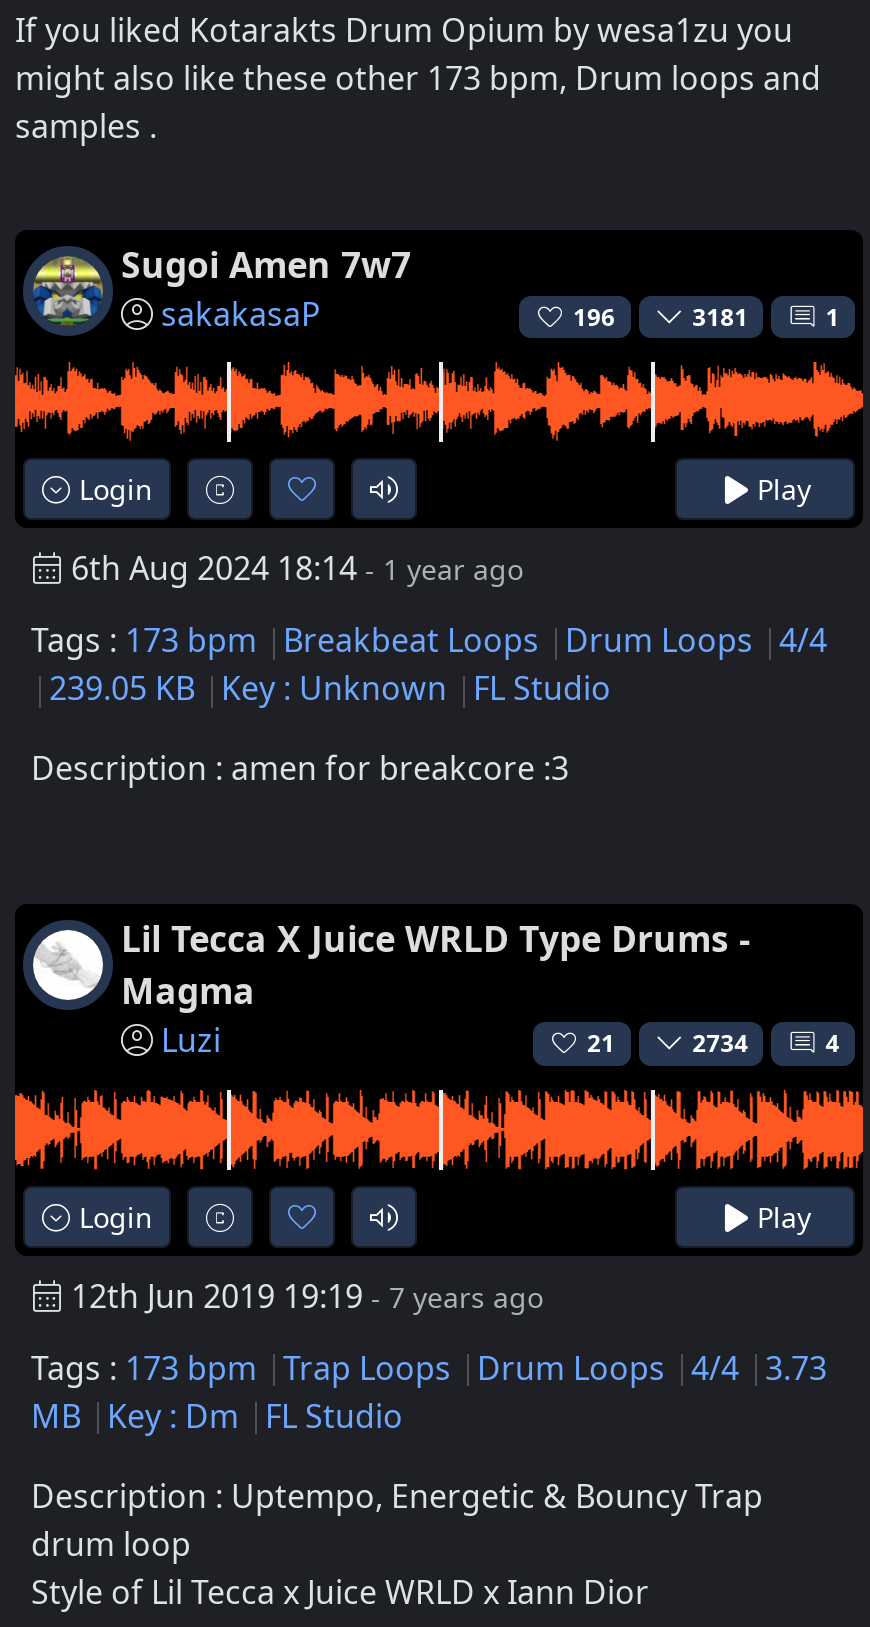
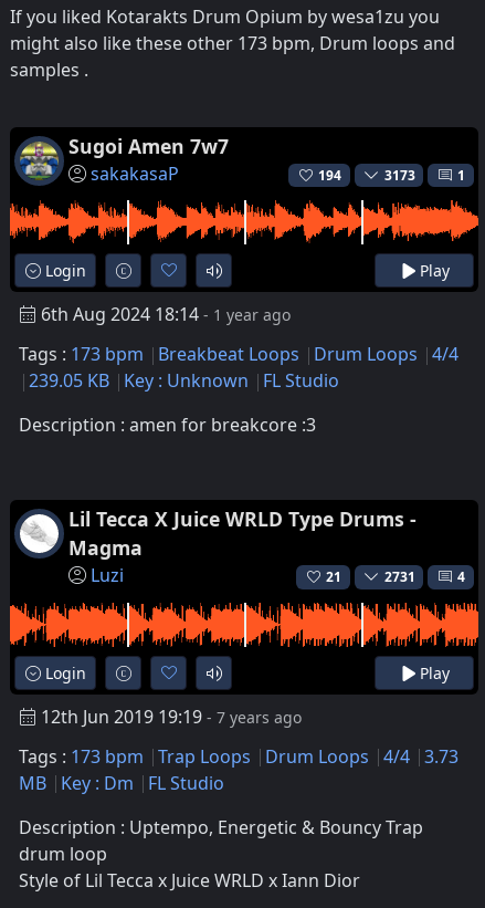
[573,300,615,334] 196 -> [318,166,341,185] 194
[692,300,748,334] 3181 -> [384,166,415,185] 3173
[692,1027,748,1061] 2734 -> [384,568,415,587] 2731

